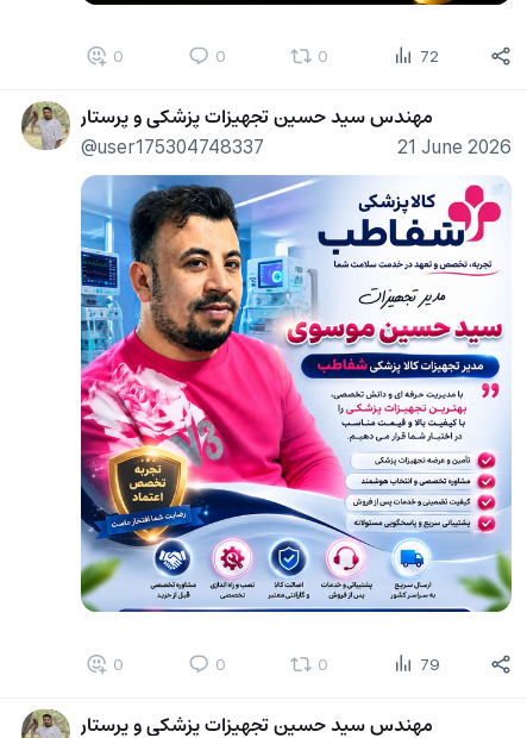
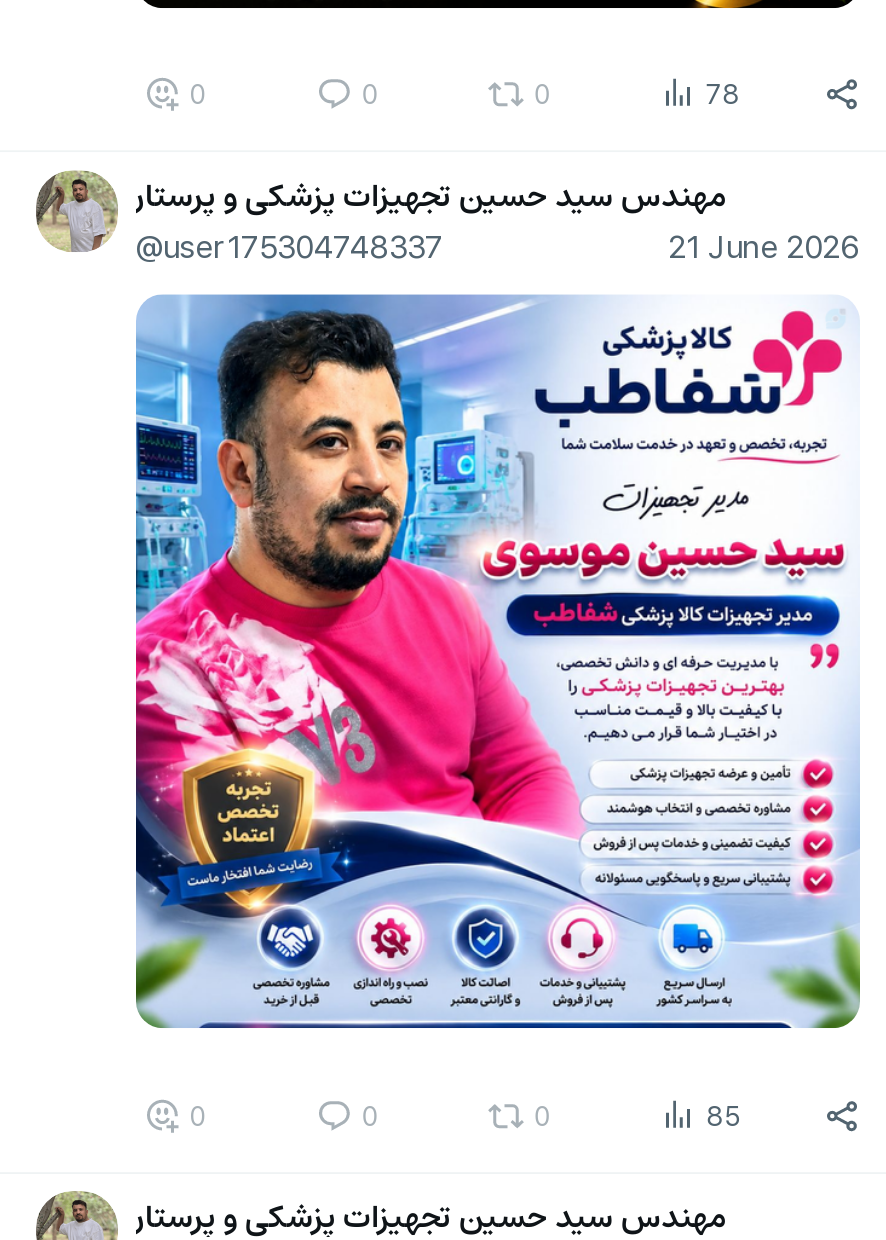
[420,45,439,67] 72 -> [706,75,740,113] 78
[420,652,440,675] 79 -> [706,1096,742,1134] 85

